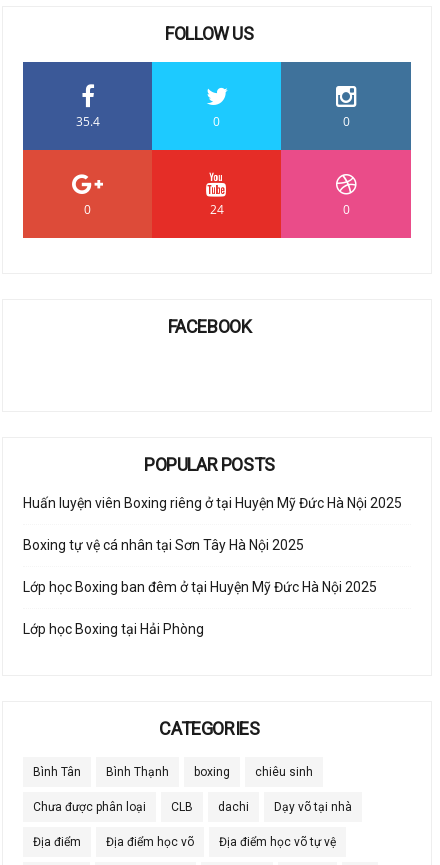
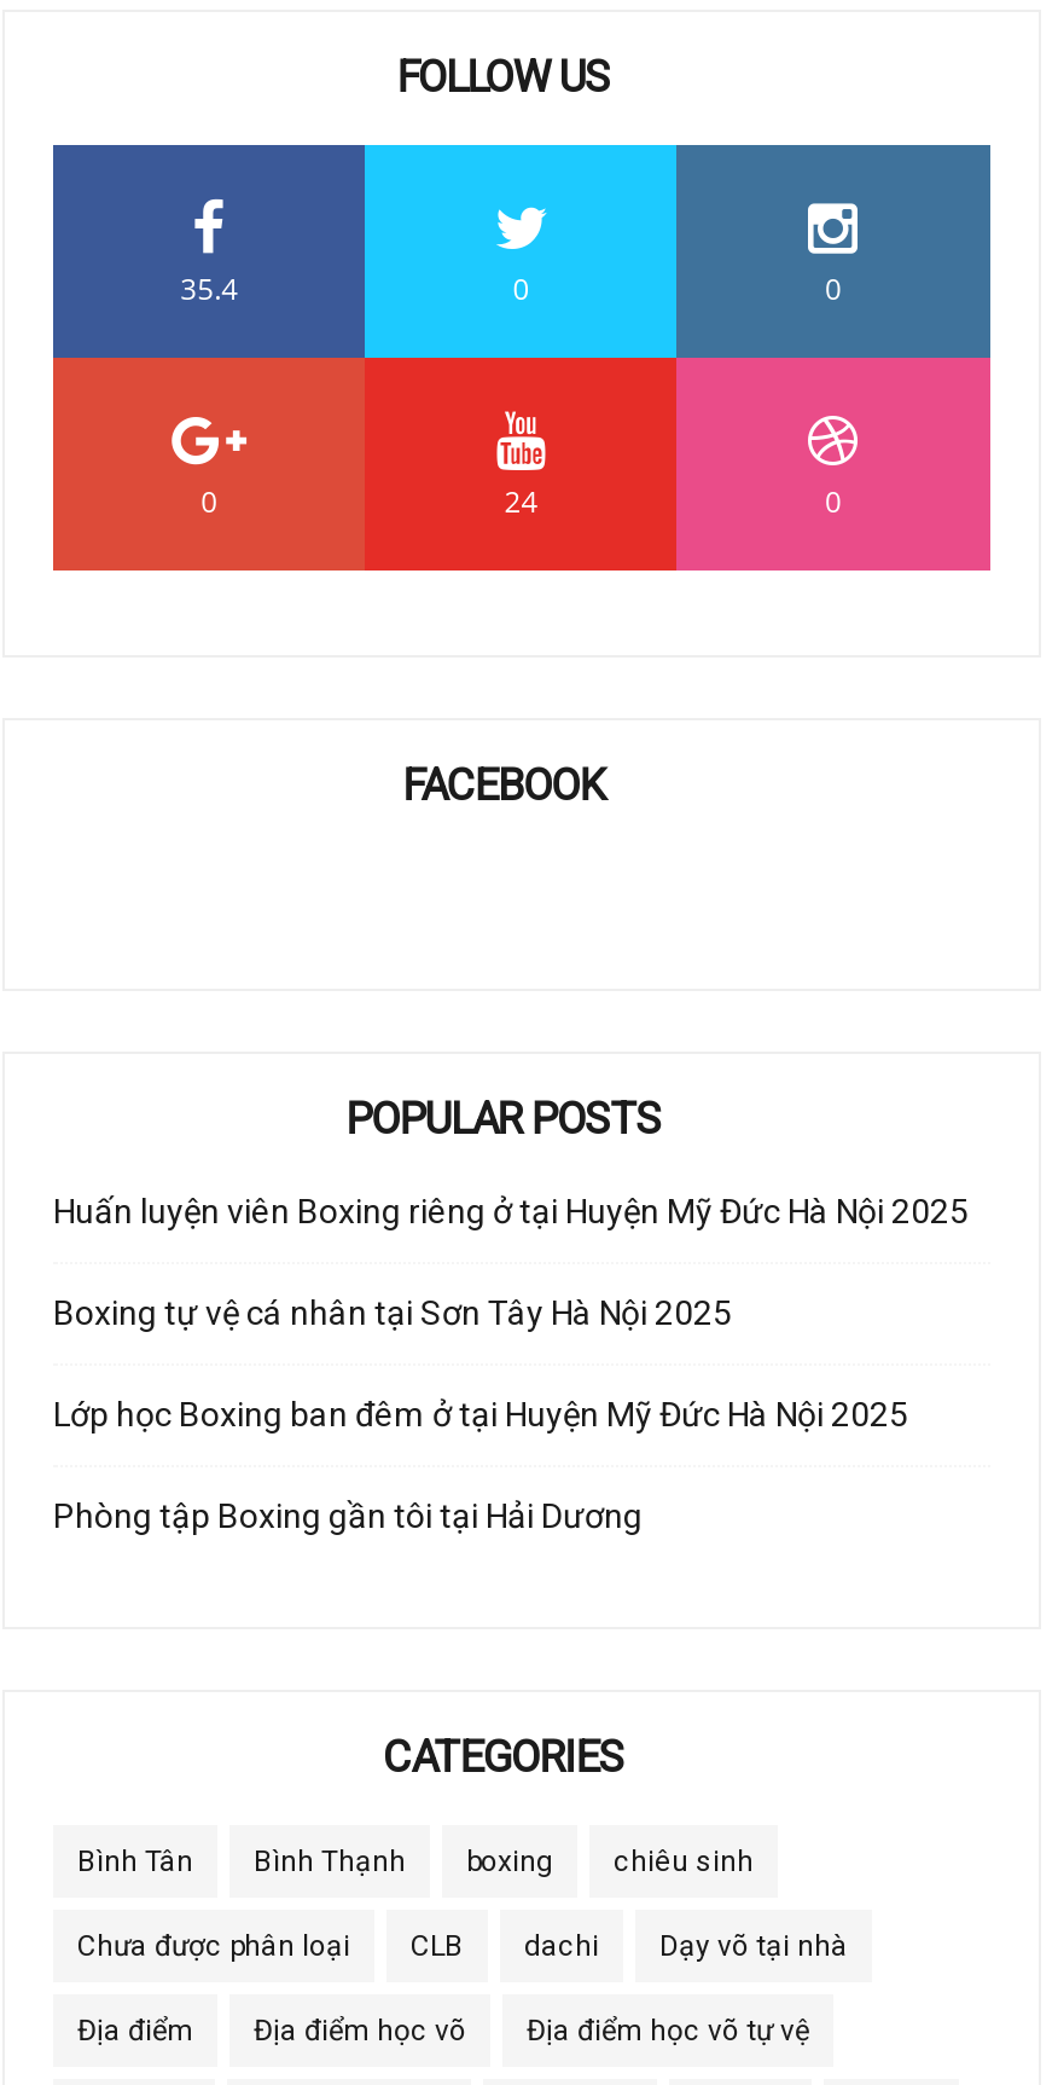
[23,620,204,636] Lớp học Boxing tại Hải Phòng -> [53,1495,643,1534] Phòng tập Boxing gần tôi tại Hải Dương

